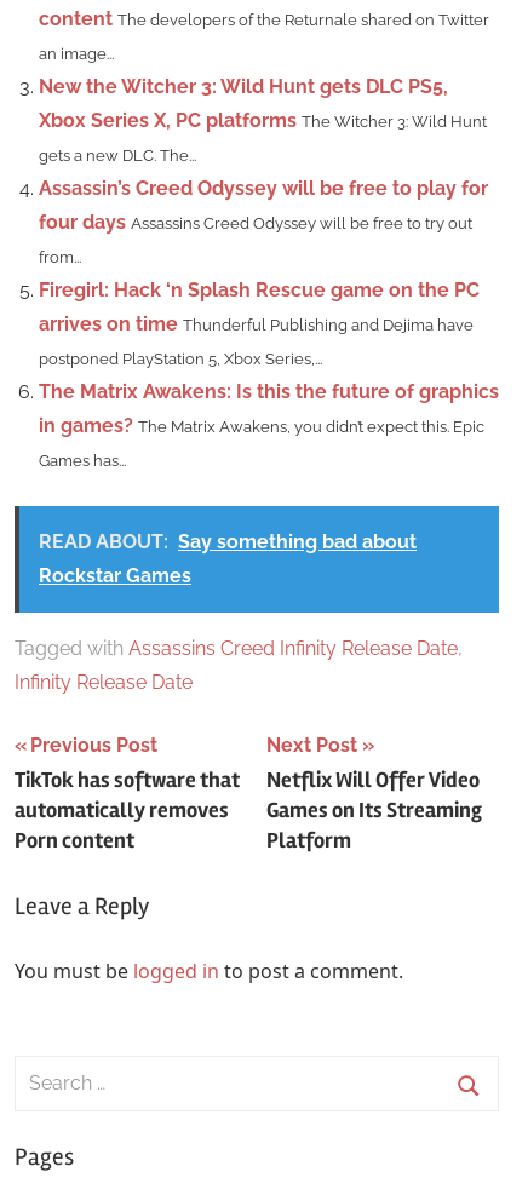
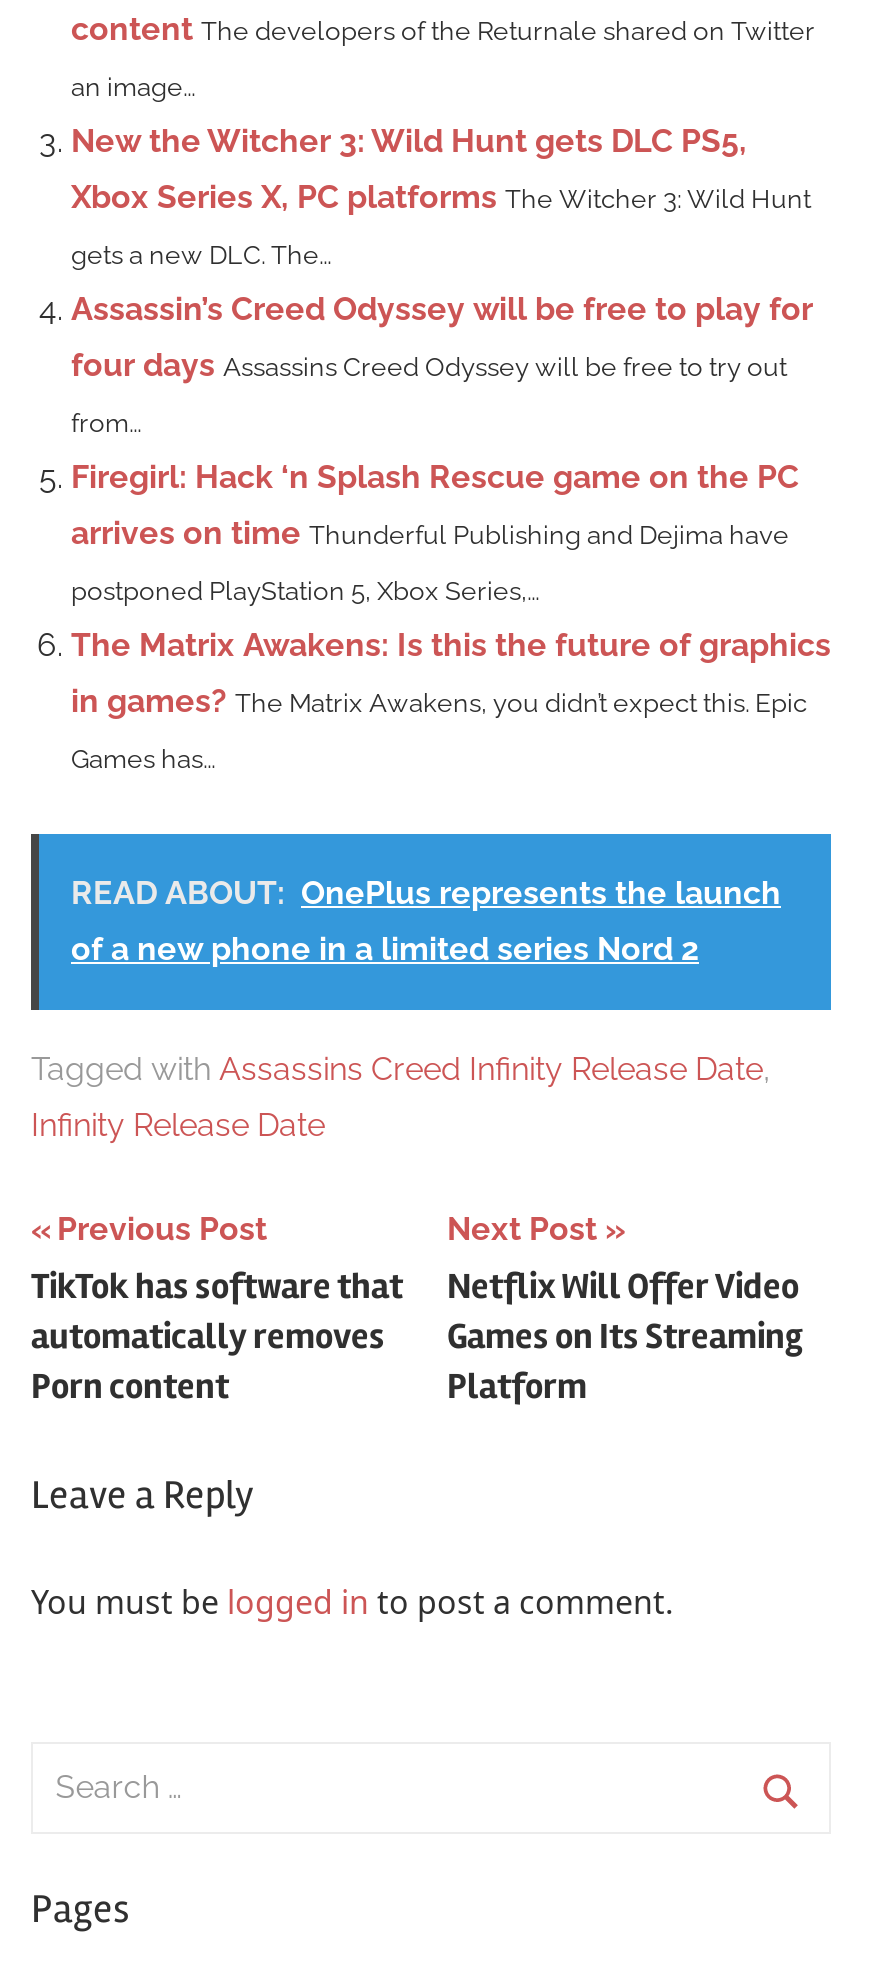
[39,530,417,553] READ ABOUT: Say something bad about -> [71,873,781,911] READ ABOUT: OnePlus represents the launch
[39,564,191,587] Rockstar Games -> [71,929,699,967] of a new phone in a limited series Nord 2

